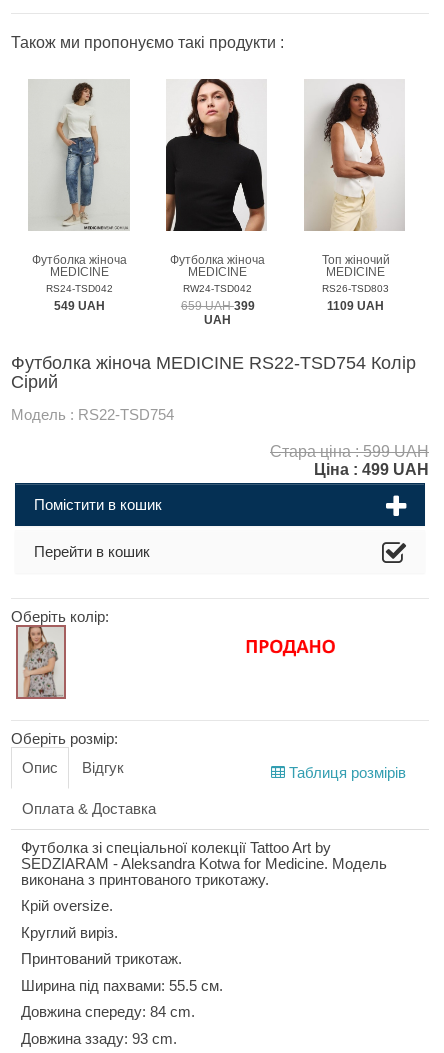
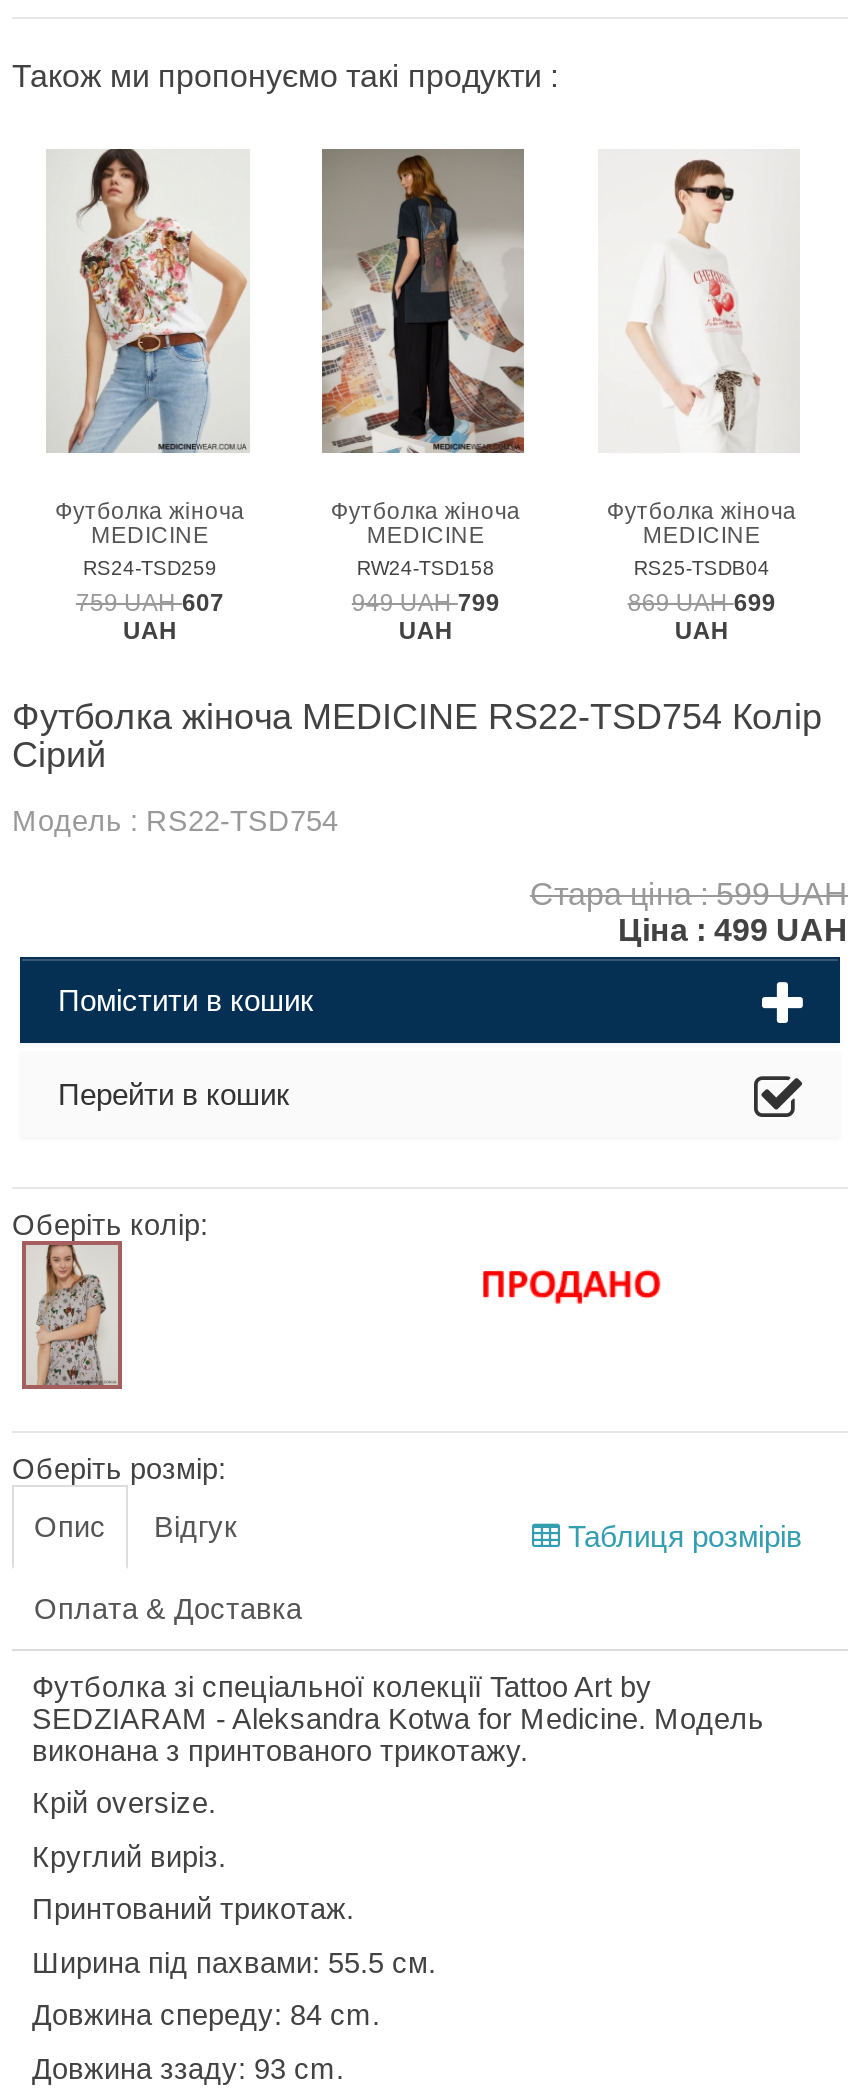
[40,79,127,229] [image] -> [68,147,246,453] [image]
[165,79,267,232] [image] -> [320,149,526,455] [image]
[304,83,390,266] [image] | Топ жіночий -> [600,159,797,523] [image] | Футболка жіноча
[46,283,113,313] RS24-TSD042 | 549 UAH -> [76,557,224,645] RS24-TSD259 | 759 UAH607 | UAH
[181,283,255,313] RW24-TSD042 | 659 UAH399 -> [352,557,500,617] RW24-TSD158 | 949 UAH799
[322,283,389,313] RS26-TSD803 | 1109 UAH -> [628,557,776,645] RS25-TSDB04 | 869 UAH699 | UAH

